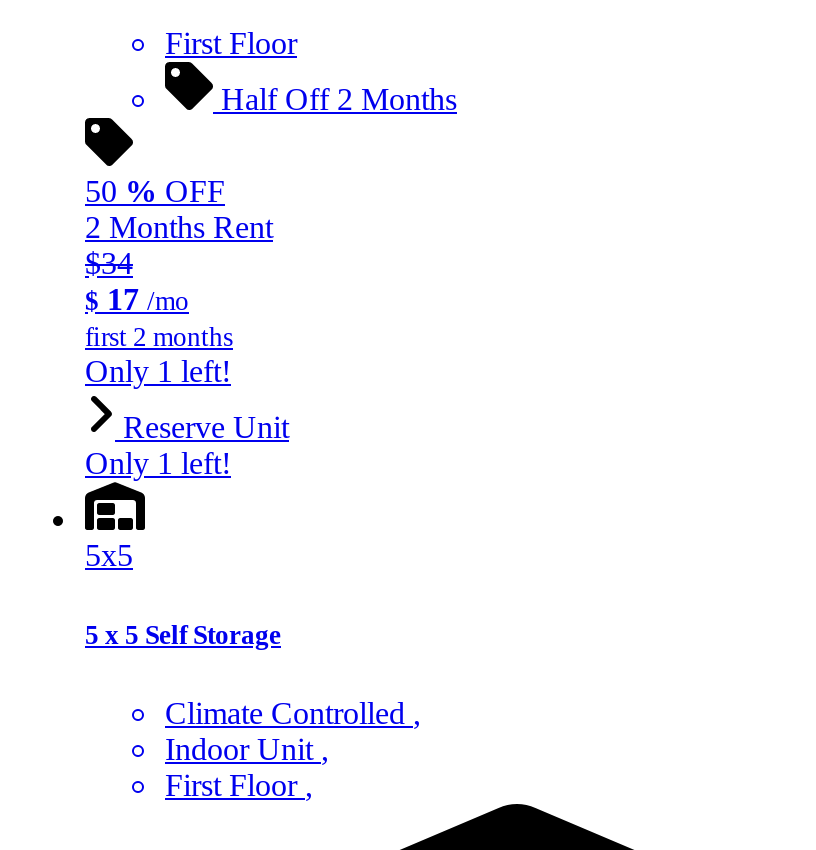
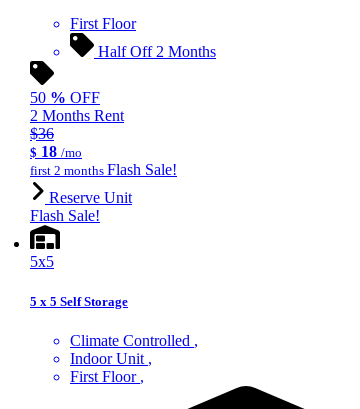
[85,247,233,389] $34 | $ 17 /mo | first 2 months | Only 1 left! -> [30,125,177,178] $36 | $ 18 /mo | first 2 months Flash Sale!
[85,447,231,481] Only 1 left! -> [30,207,100,224] Flash Sale!

